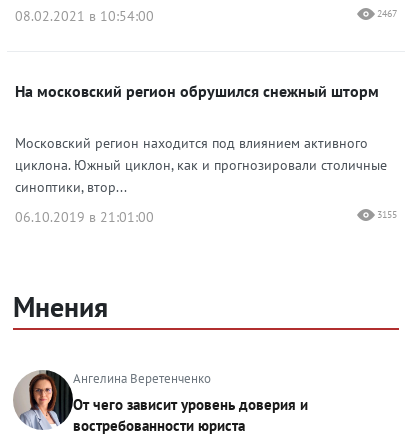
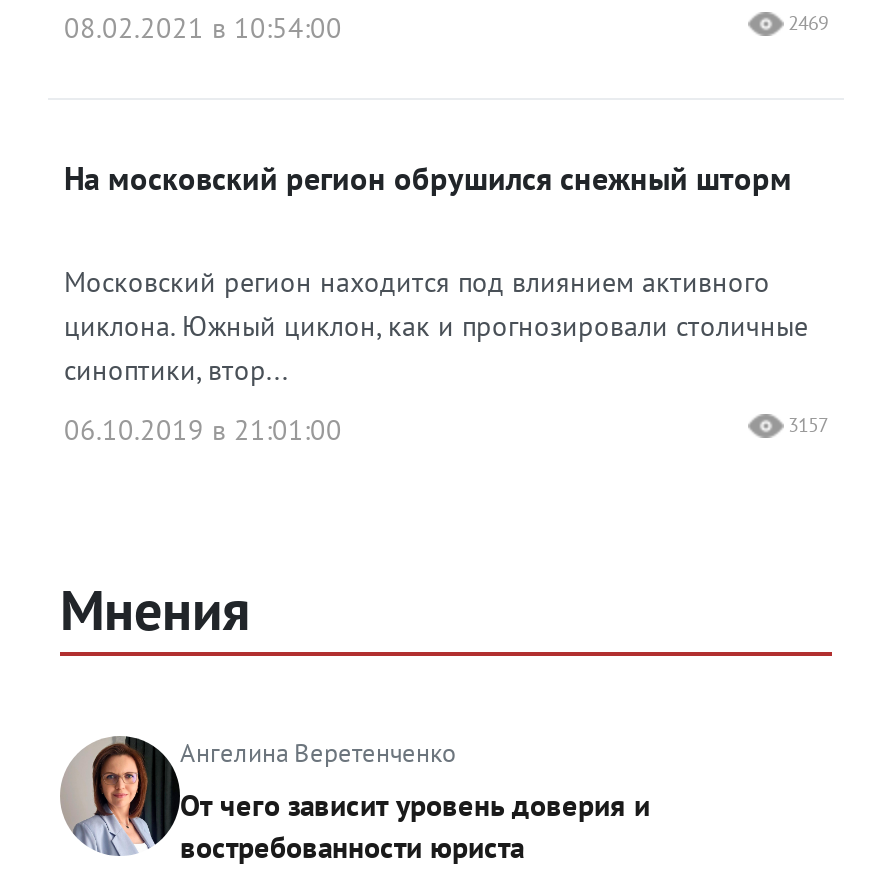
[377,6,397,19] 2467 -> [788,9,828,35] 2469
[377,207,397,220] 3155 -> [788,411,828,437] 3157

